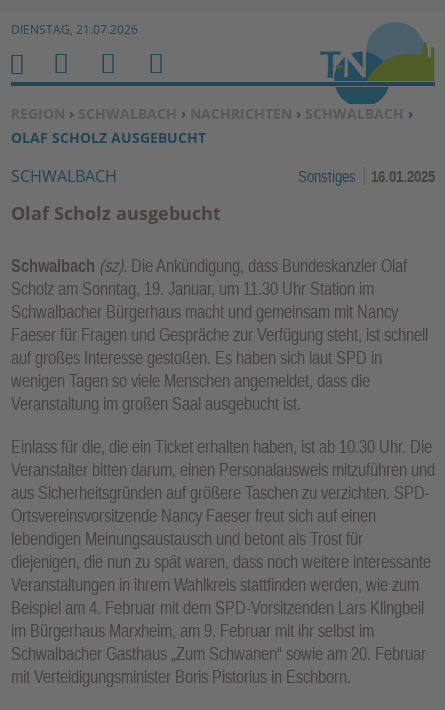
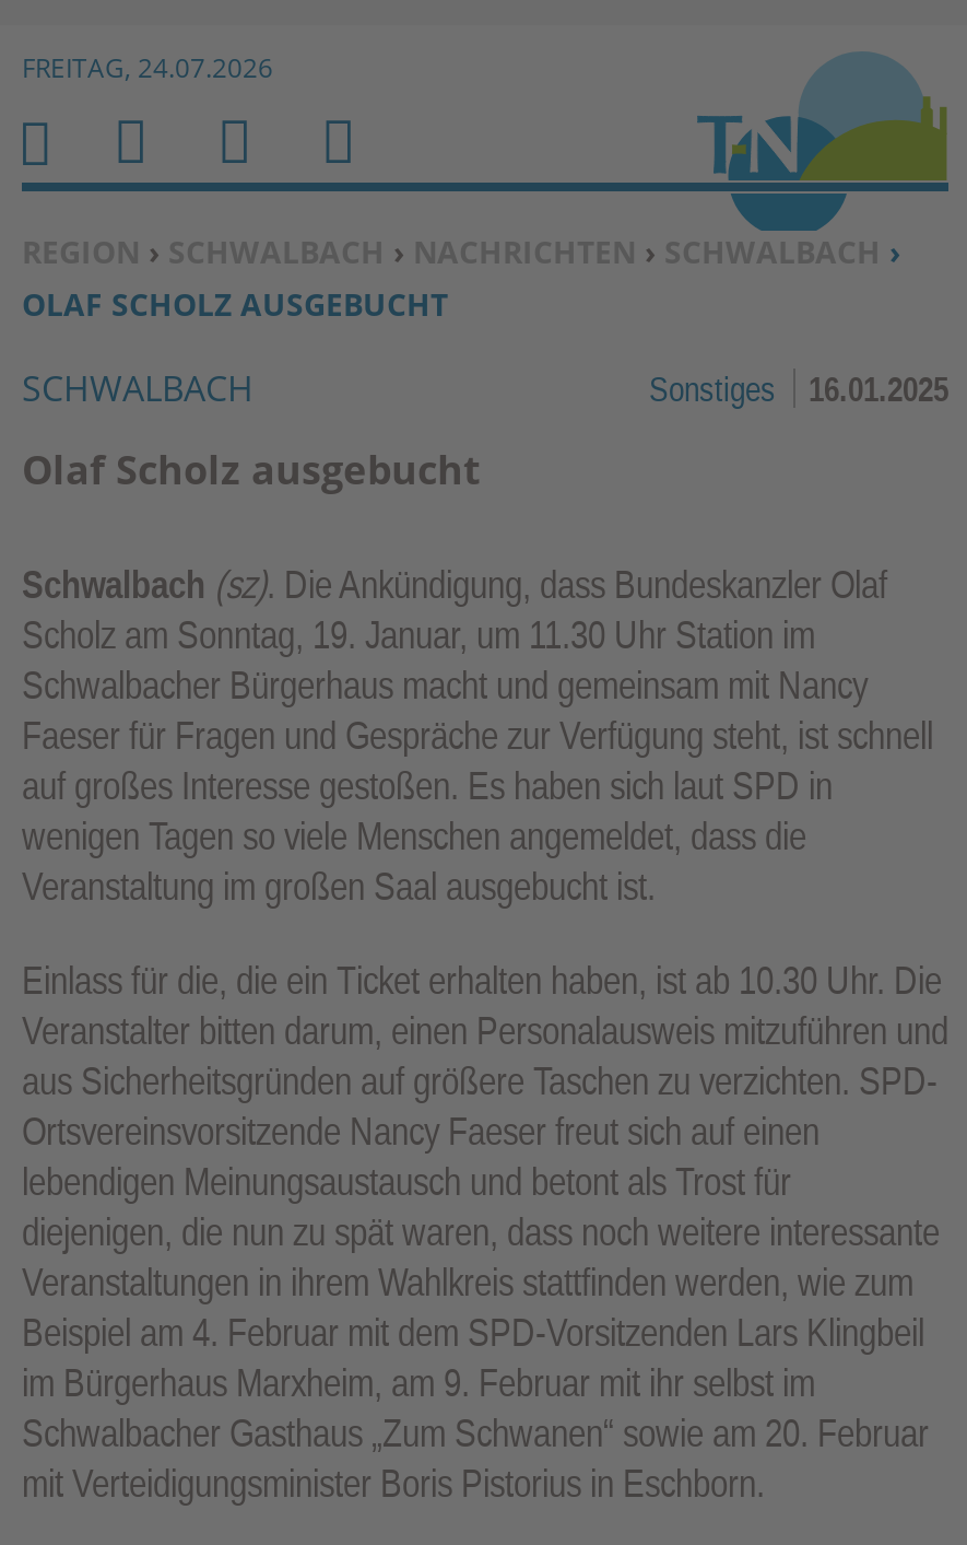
[11,21,138,38] DIENSTAG, 21.07.2026 -> [22,49,273,86] FREITAG, 24.07.2026

